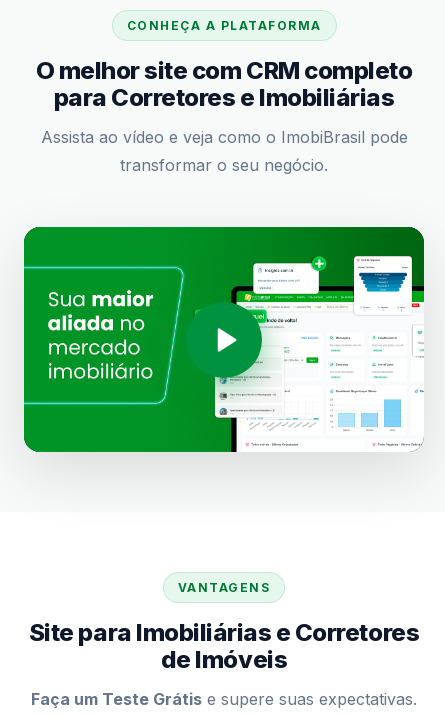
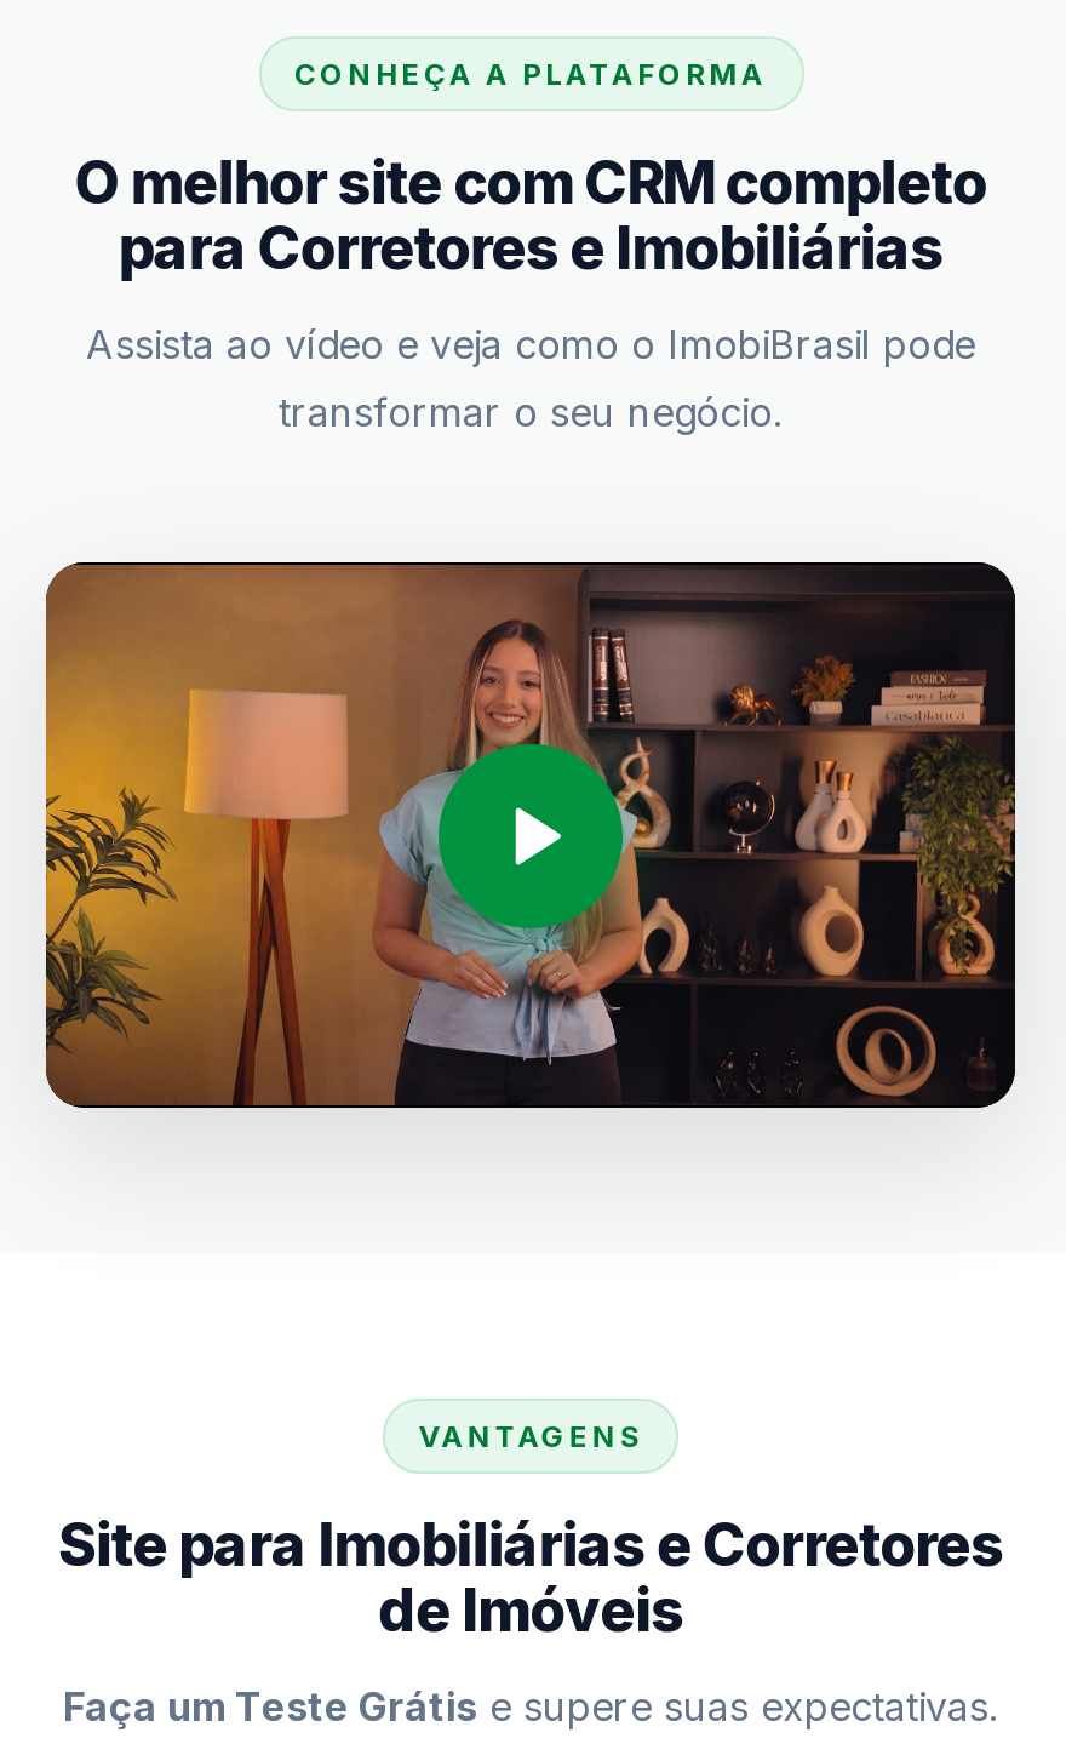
[23,226,425,453] [image] -> [44,560,1018,1110] [image]

